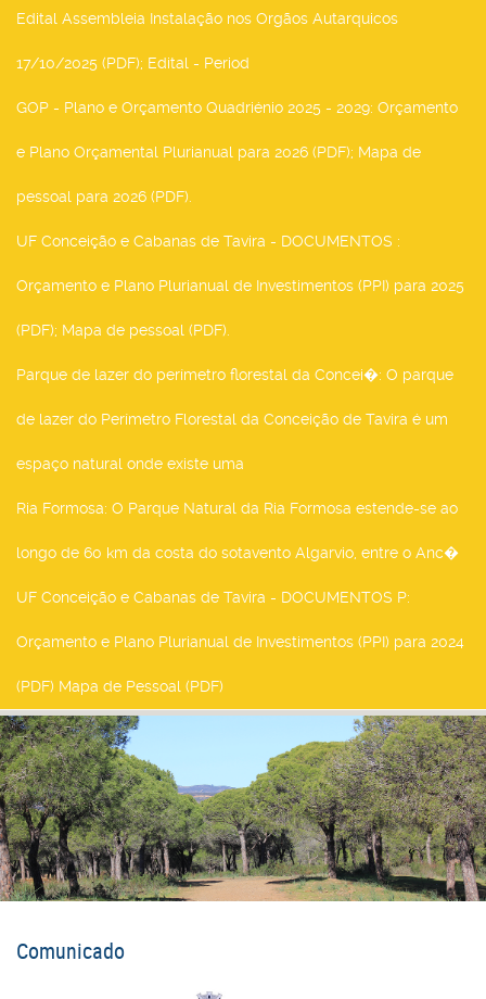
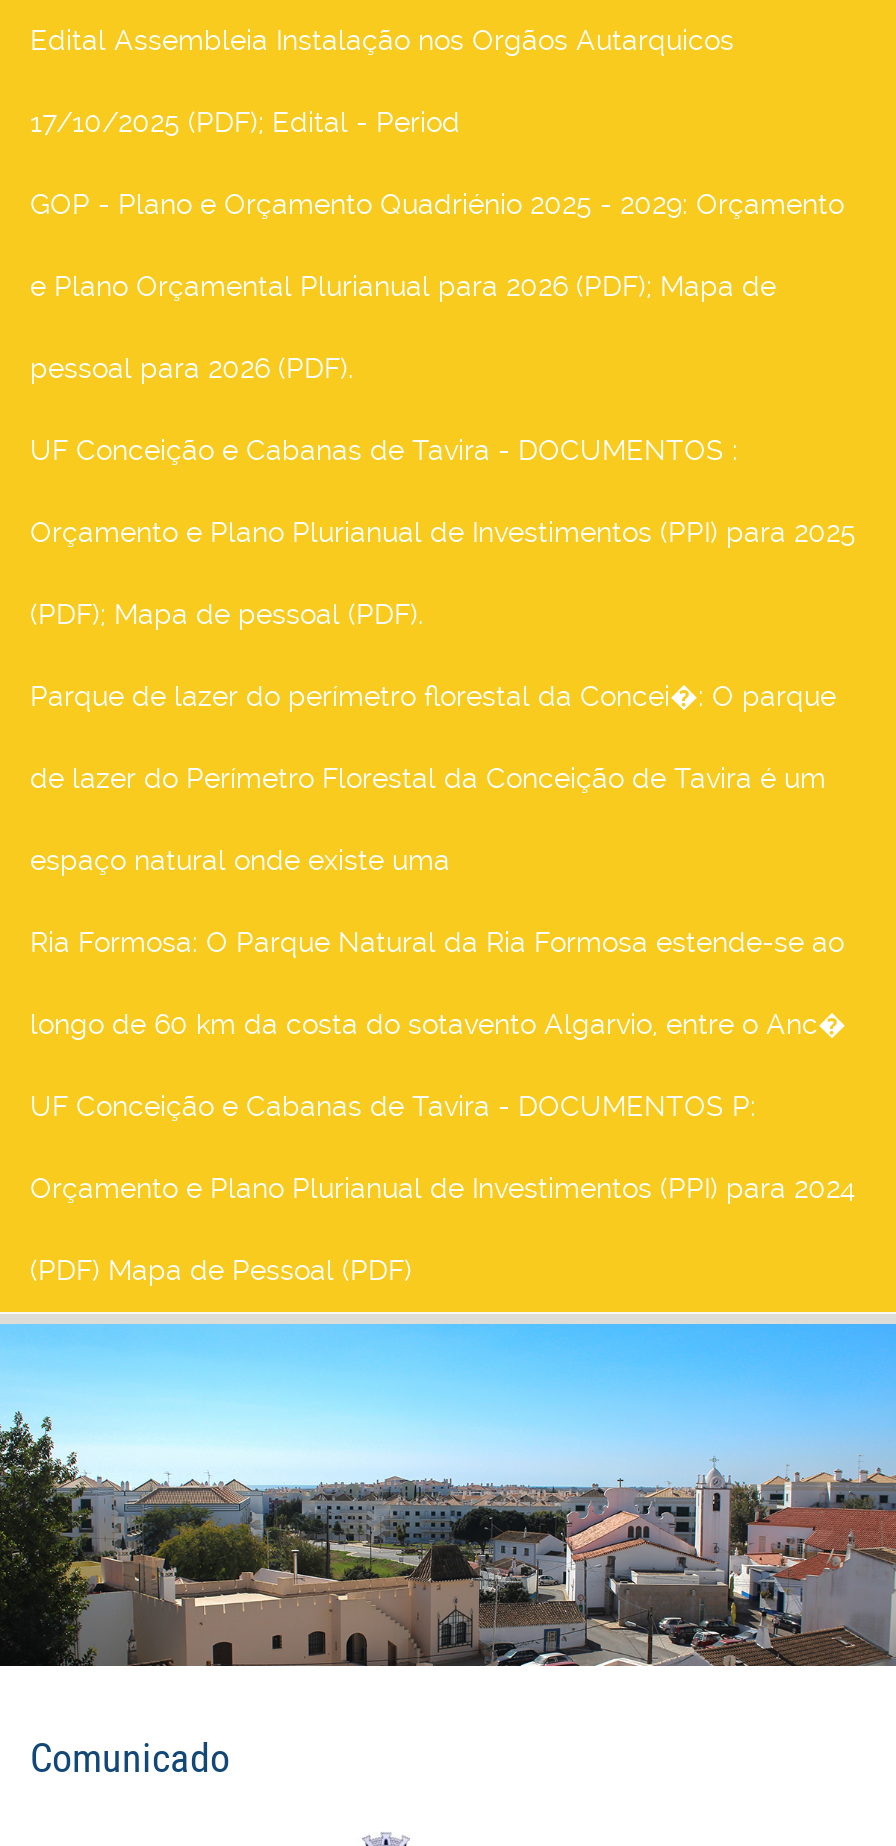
[3,715,483,902] [image] -> [6,1322,890,1668] [image]

